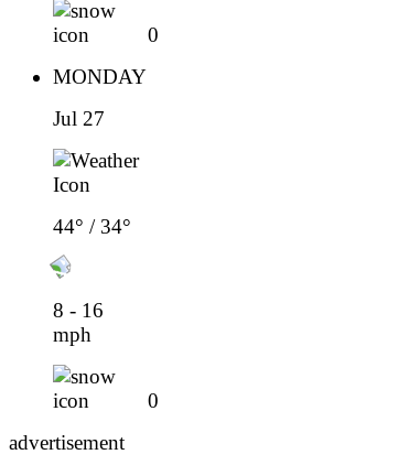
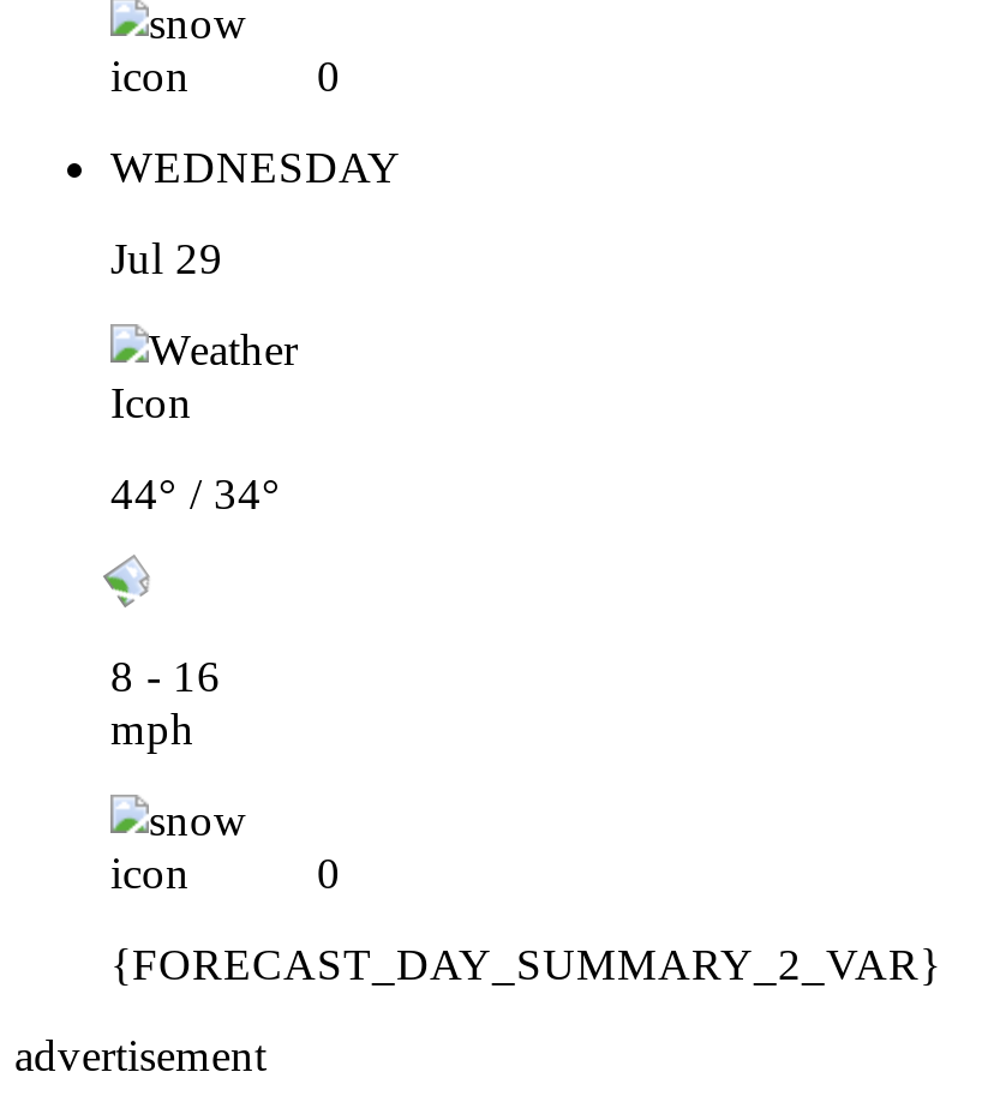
[53,65,147,88] MONDAY -> [110,142,401,192] WEDNESDAY
[53,107,105,130] Jul 27 -> [110,233,223,283] Jul 29
none -> [110,939,941,989] {FORECAST_DAY_SUMMARY_2_VAR}

